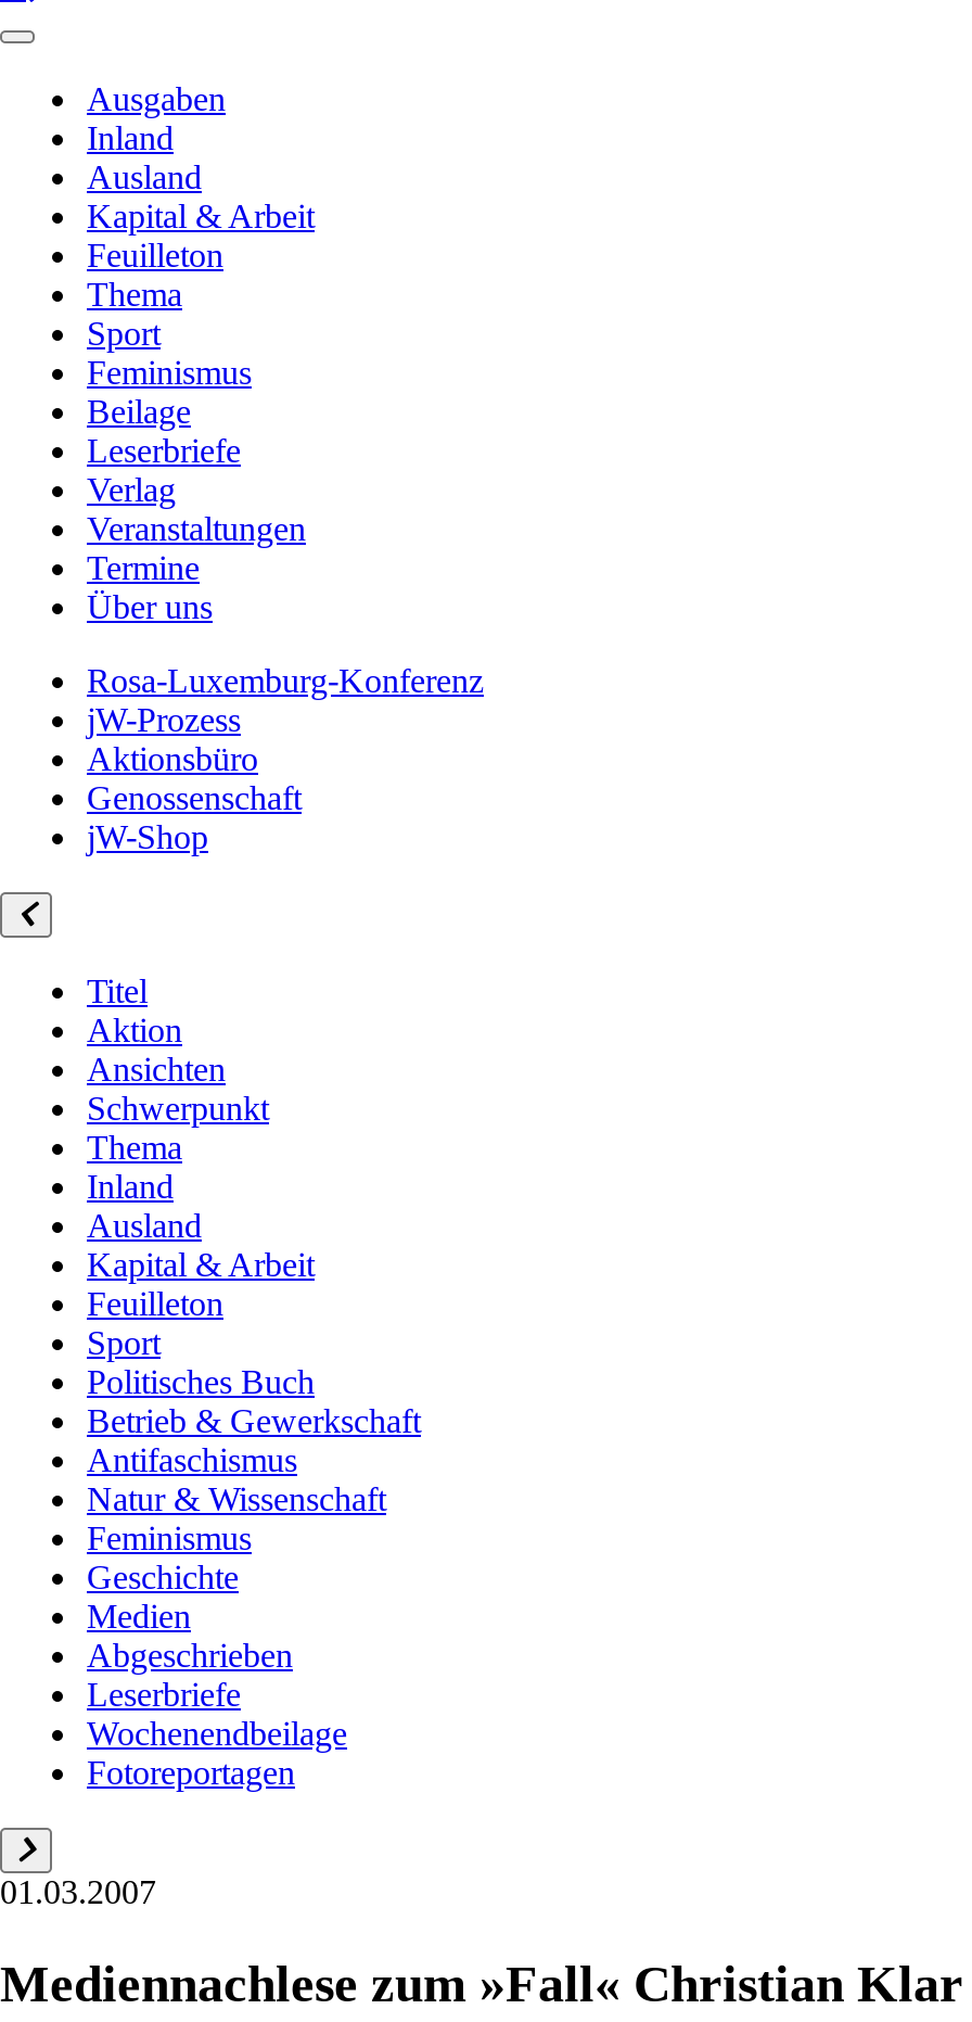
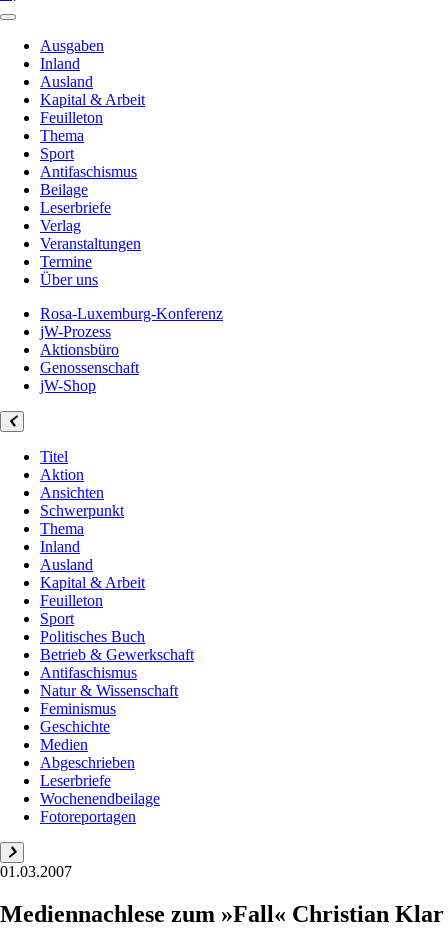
[87,354,252,391] Feminismus -> [40,163,137,180] Antifaschismus

